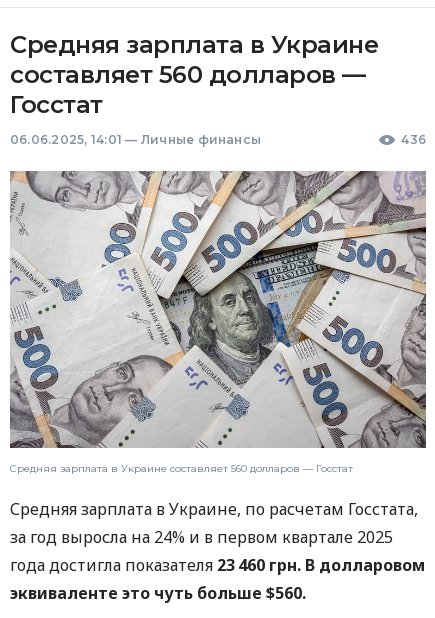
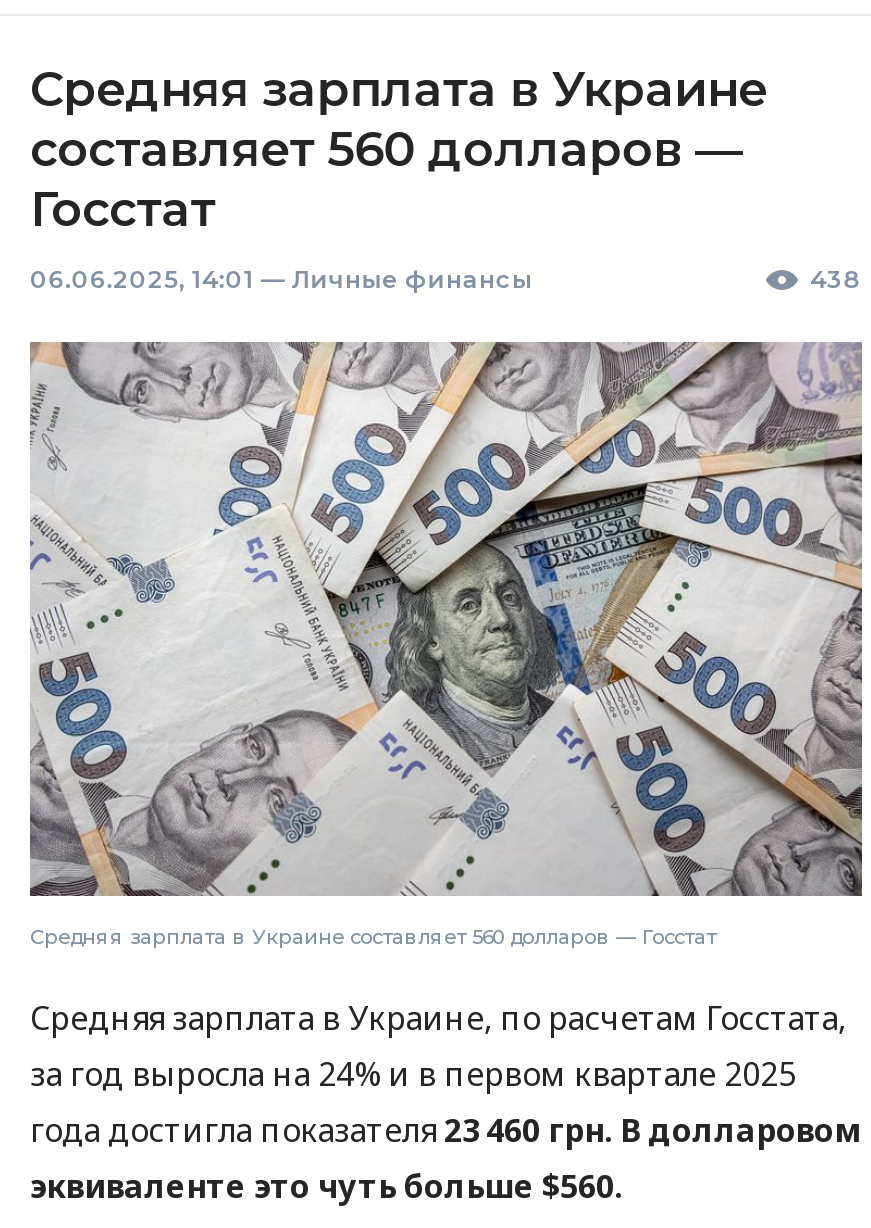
[401,132,426,147] 436 -> [811,264,862,294] 438

